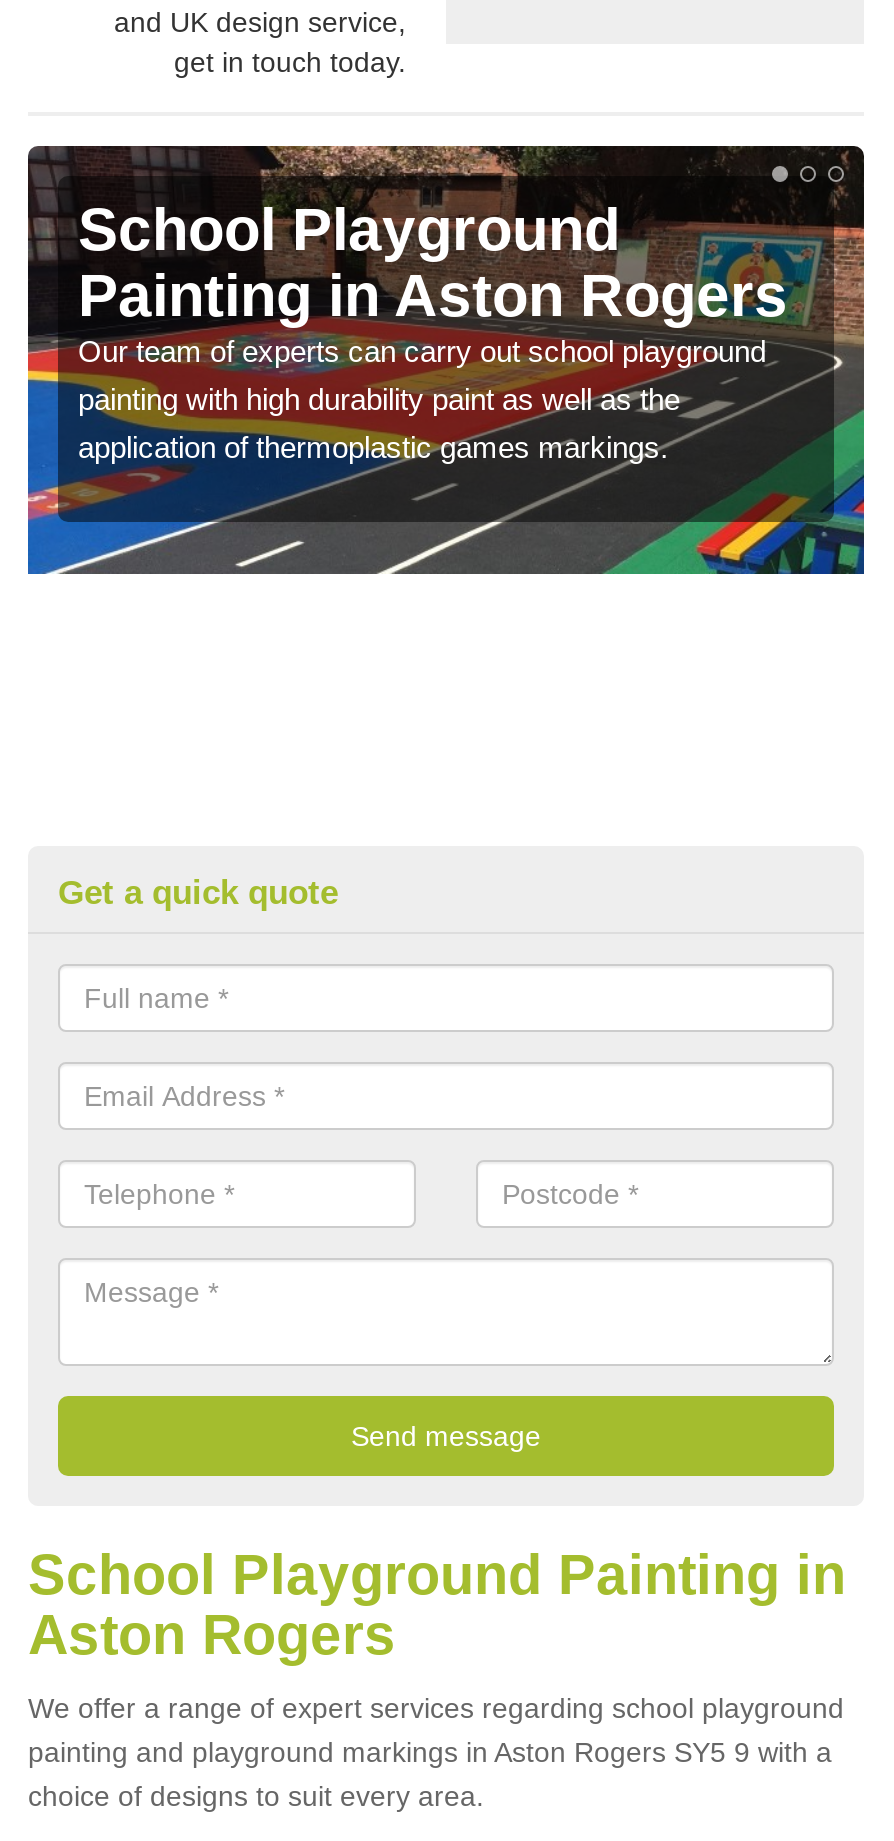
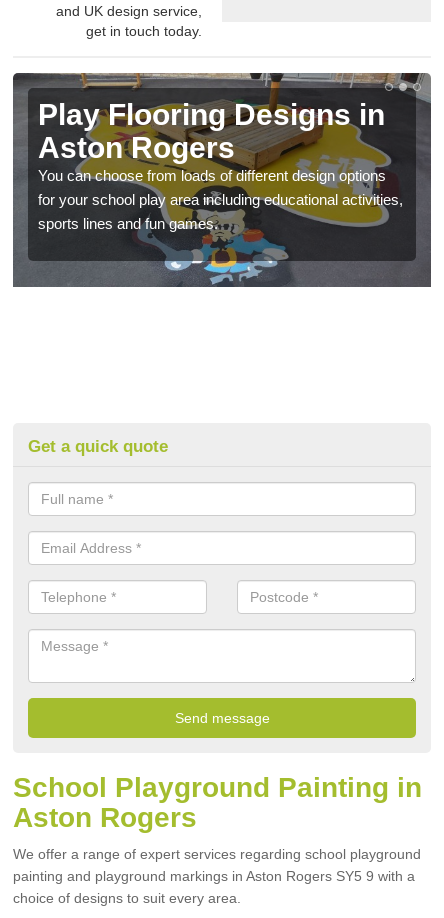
[26,144,866,574] [image] | School Playground | Painting in Aston Rogers | Our team of experts can carry out school playground | painting with high durability paint as well as the | application of thermoplastic games markings. -> [12,72,432,288] [image] | Play Flooring Designs in | Aston Rogers | You can choose from loads of different design options | for your school play area including educational activities, | sports lines and fun games.

